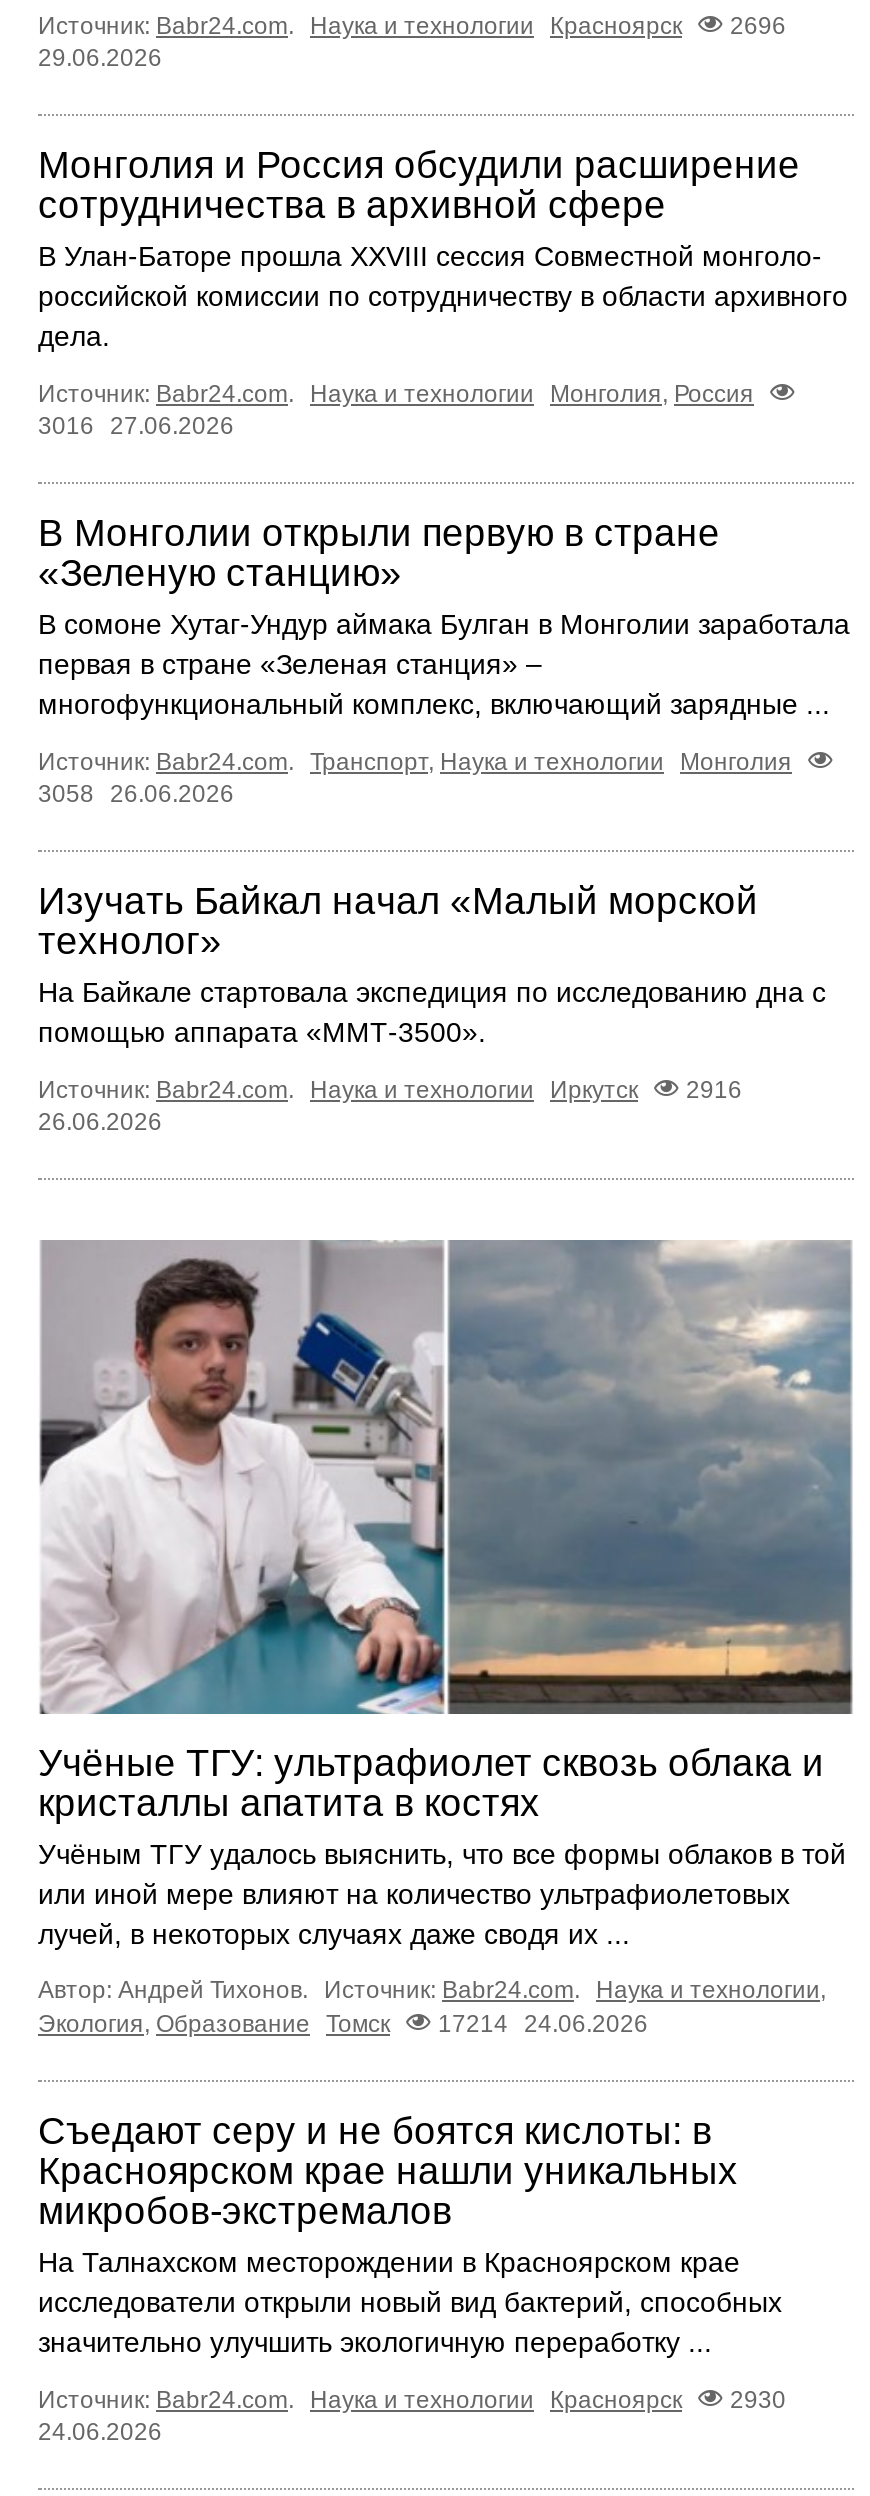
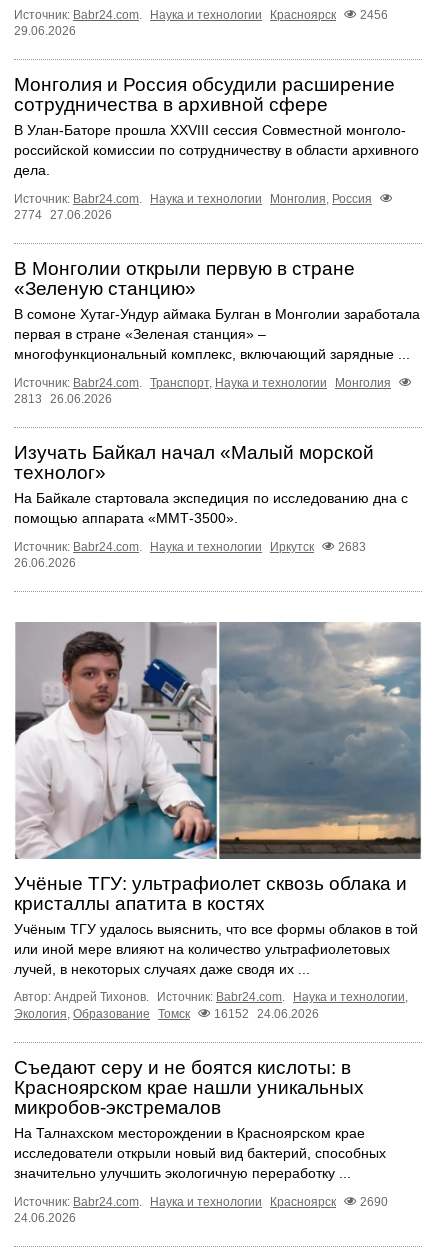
[38,11,786,39] Источник: Babr24.com. Наука и технологии Красноярск 2696 -> [14,8,388,22] Источник: Babr24.com. Наука и технологии Красноярск 2456
[38,412,234,440] 3016 27.06.2026 -> [14,208,112,222] 2774 27.06.2026
[38,780,234,808] 3058 26.06.2026 -> [14,392,112,406] 2813 26.06.2026
[38,1076,742,1104] Источник: Babr24.com. Наука и технологии Иркутск 2916 -> [14,540,366,554] Источник: Babr24.com. Наука и технологии Иркутск 2683
[38,2009,648,2037] Экология, Образование Томск 17214 24.06.2026 -> [14,1007,319,1021] Экология, Образование Томск 16152 24.06.2026
[38,2386,786,2414] Источник: Babr24.com. Наука и технологии Красноярск 2930 -> [14,1195,388,1209] Источник: Babr24.com. Наука и технологии Красноярск 2690

